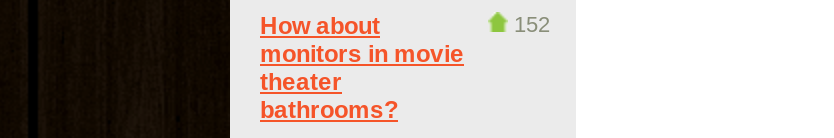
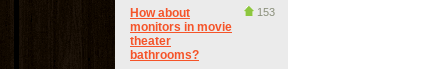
[514,12,550,36] 152 -> [257,6,275,18] 153

